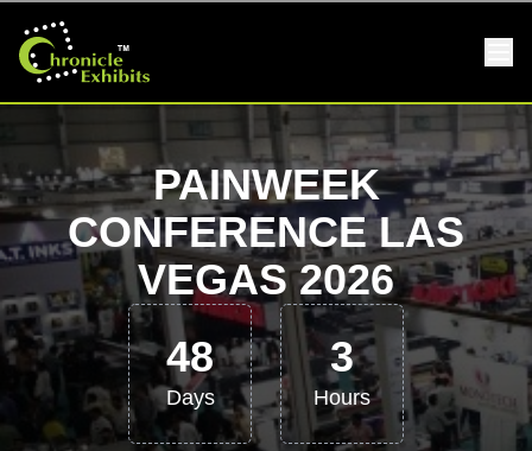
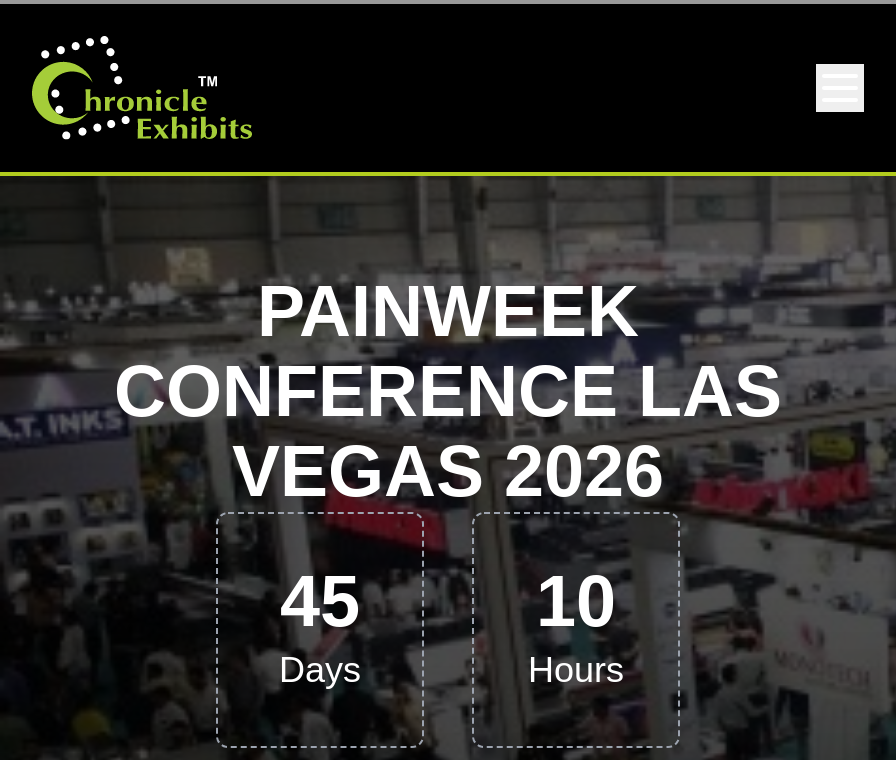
[166,333,214,381] 48 -> [280,560,360,642] 45
[330,333,354,381] 3 -> [536,560,616,642] 10

